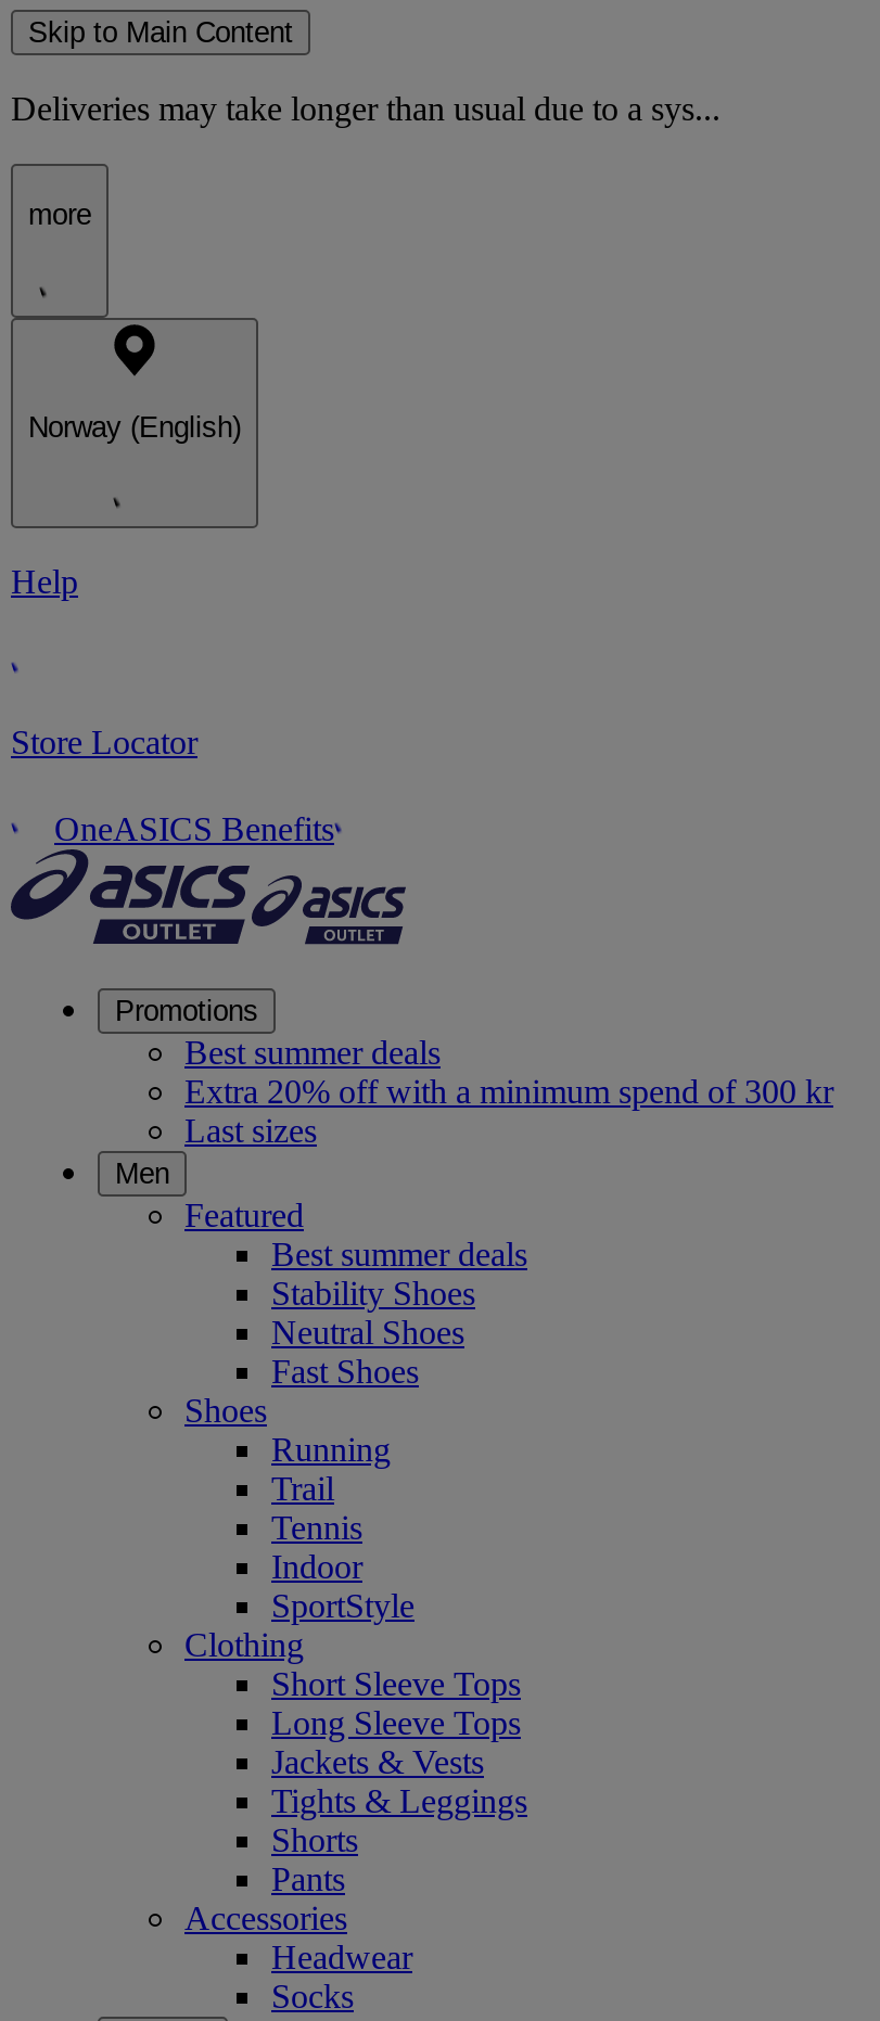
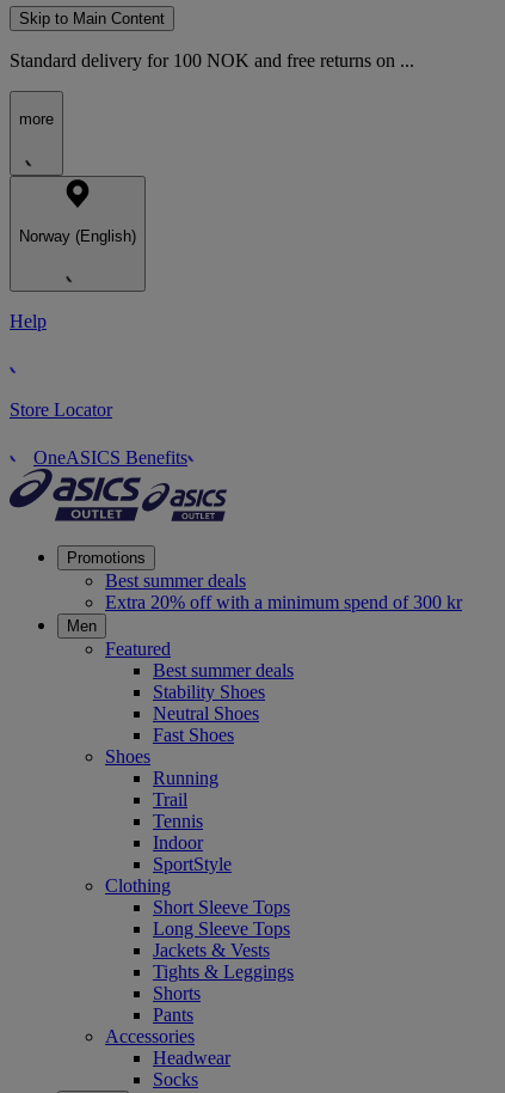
[11,90,720,127] Deliveries may take longer than usual due to a sys... -> [10,50,414,71] Standard delivery for 100 NOK and free returns on ...
[184,1113,317,1149] Last sizes -> none

